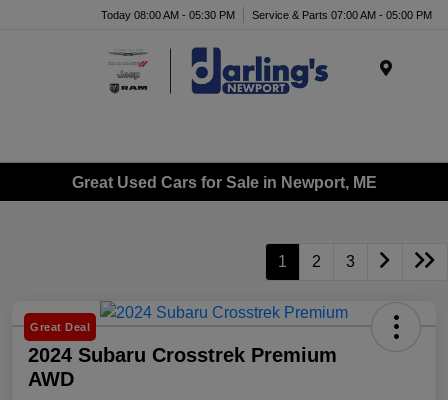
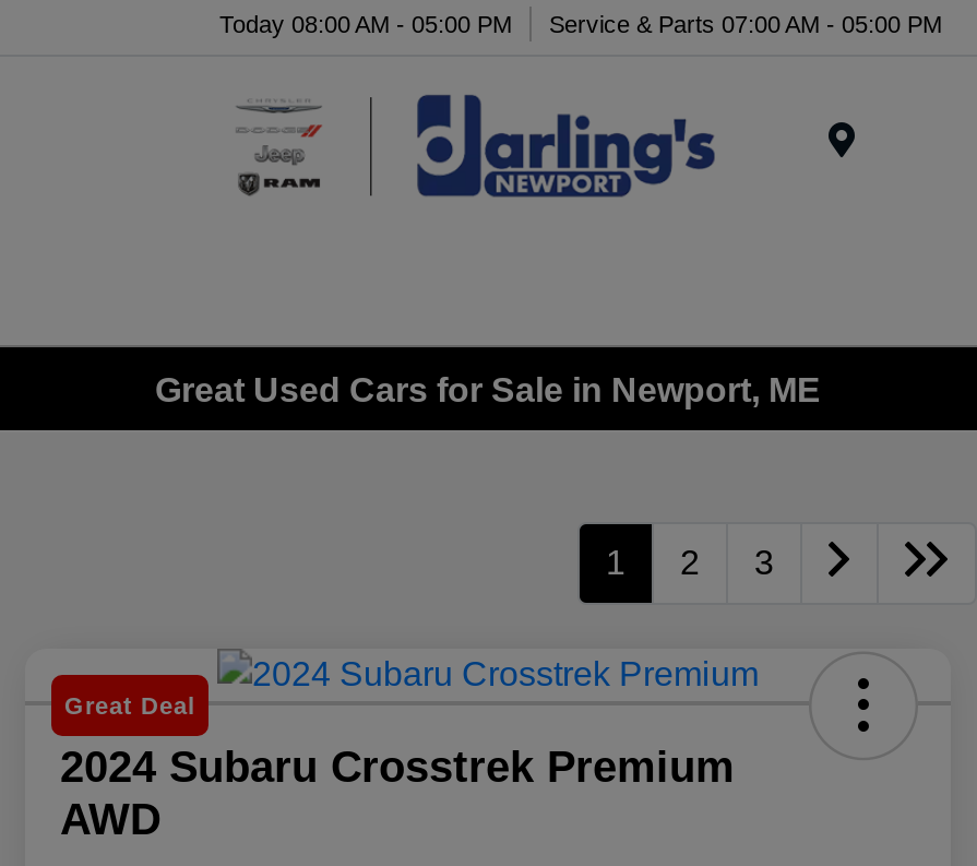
[101,8,432,20] Today 08:00 AM - 05:30 PM Service & Parts 07:00 AM - 05:00 PM -> [219,10,942,36] Today 08:00 AM - 05:00 PM Service & Parts 07:00 AM - 05:00 PM

